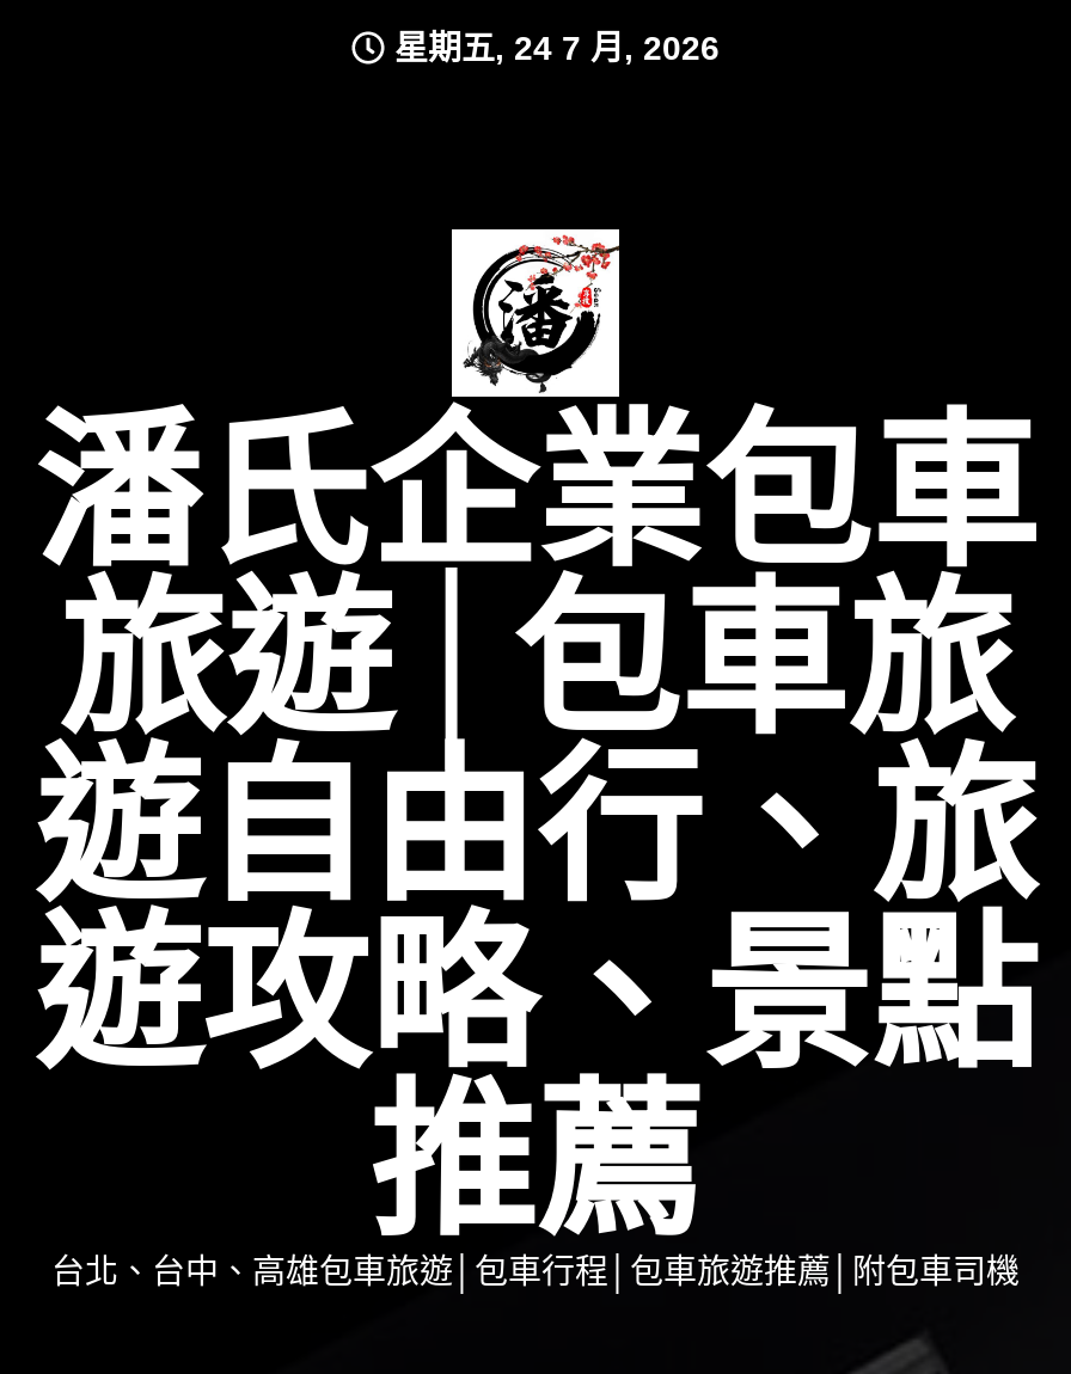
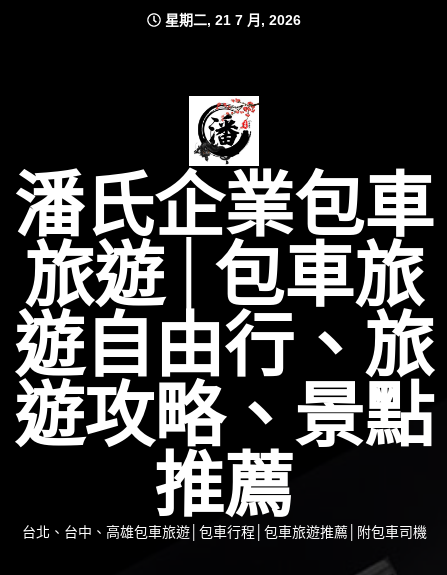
[385,29,720,67] 星期五, 24 7 月, 2026 -> [161,12,301,28] 星期二, 21 7 月, 2026

